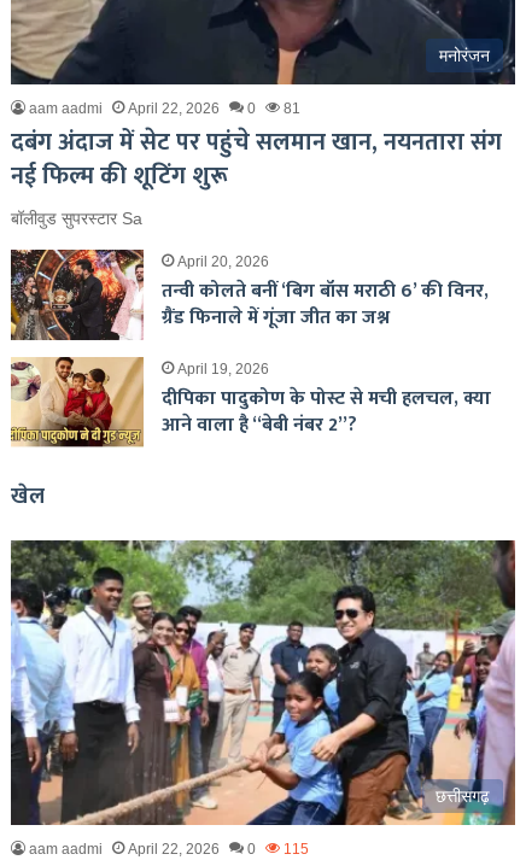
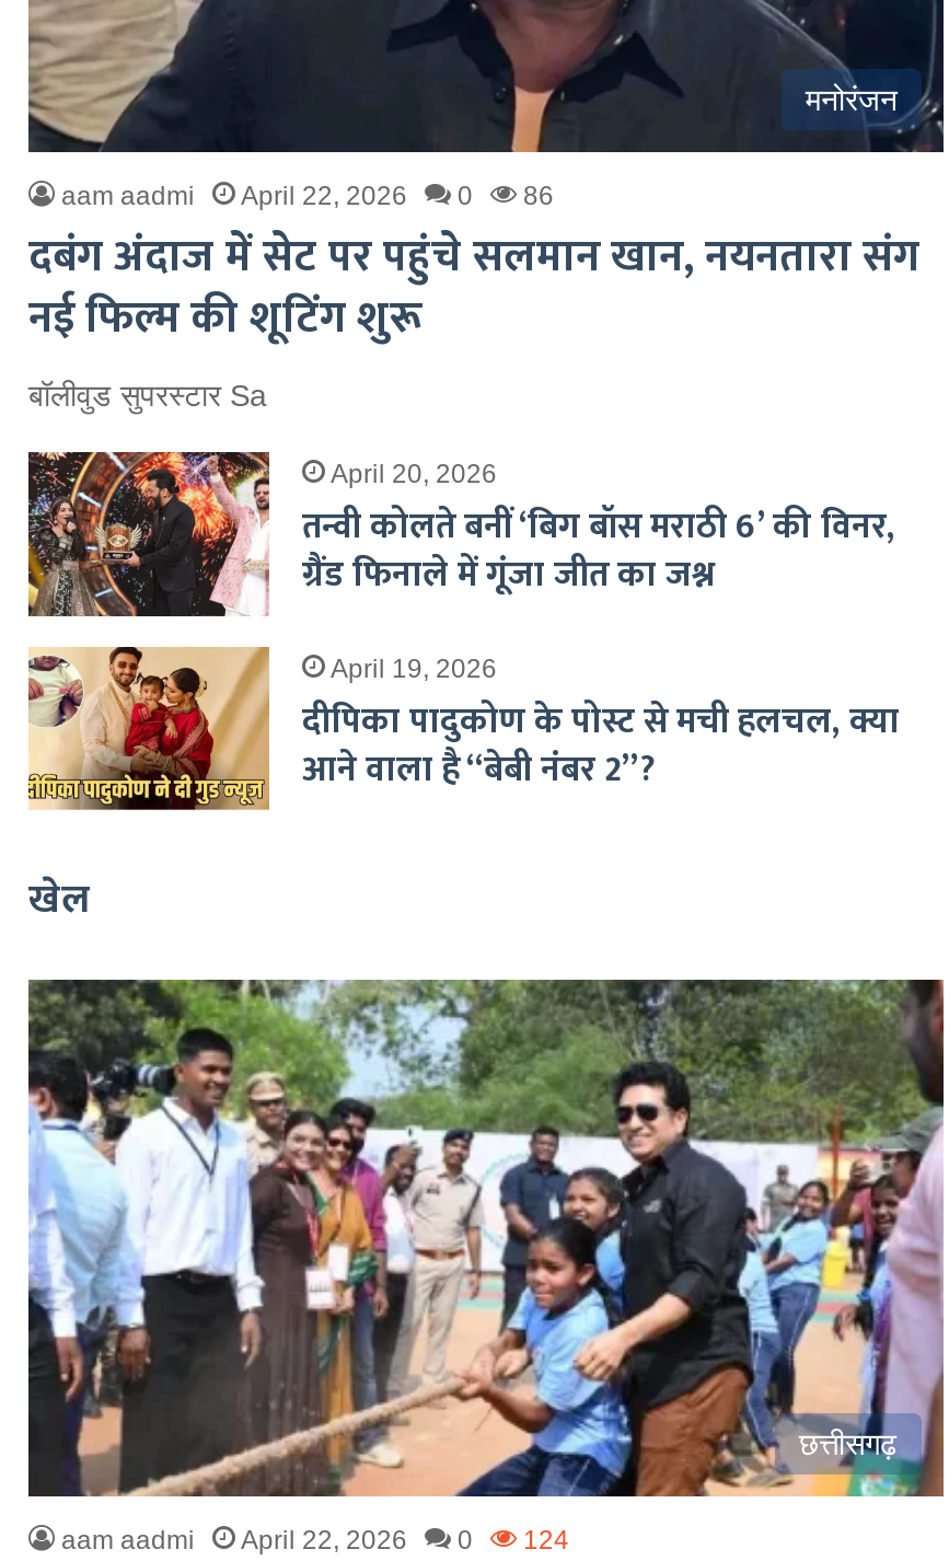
[29,100,300,117] aam aadmi April 22, 2026 0 81 -> [61,181,554,212] aam aadmi April 22, 2026 0 86
[29,840,309,857] aam aadmi April 22, 2026 0 115 -> [61,1525,569,1556] aam aadmi April 22, 2026 0 124

